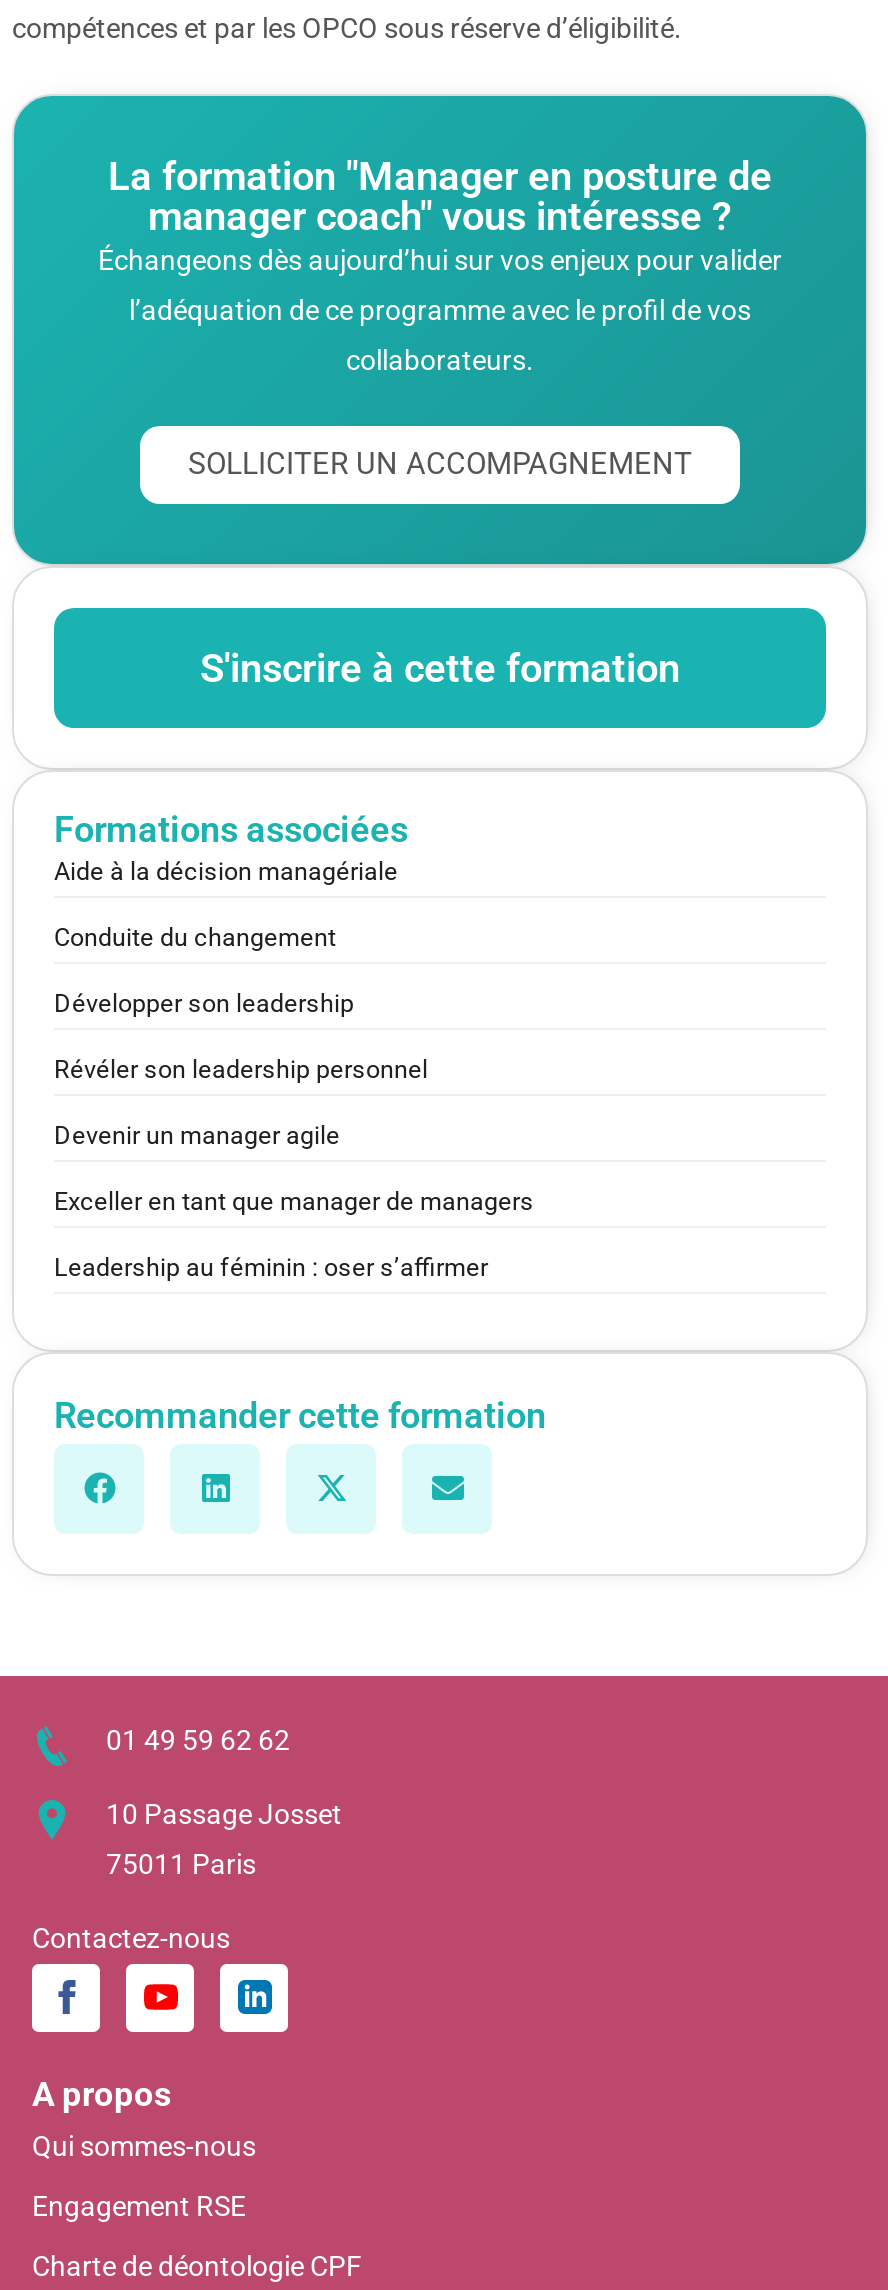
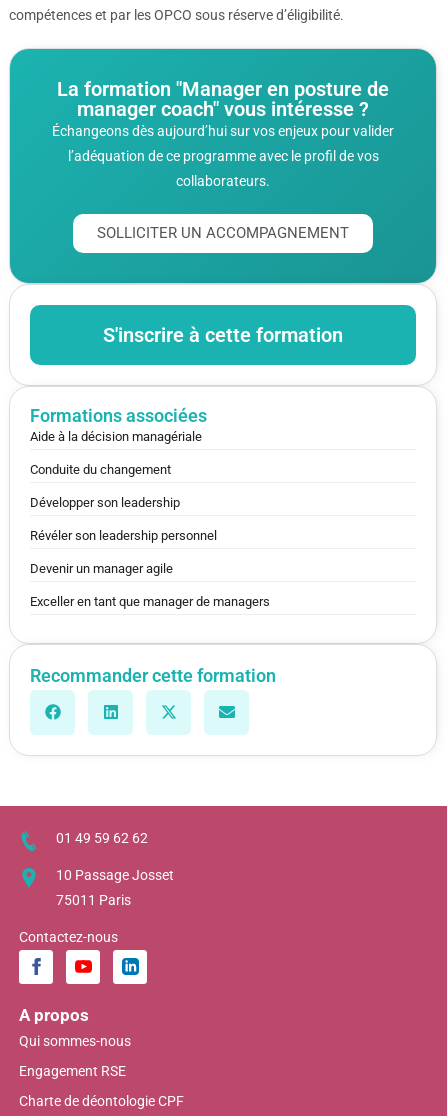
[54,1251,488,1281] Leadership au féminin : oser s’affirmer -> none

